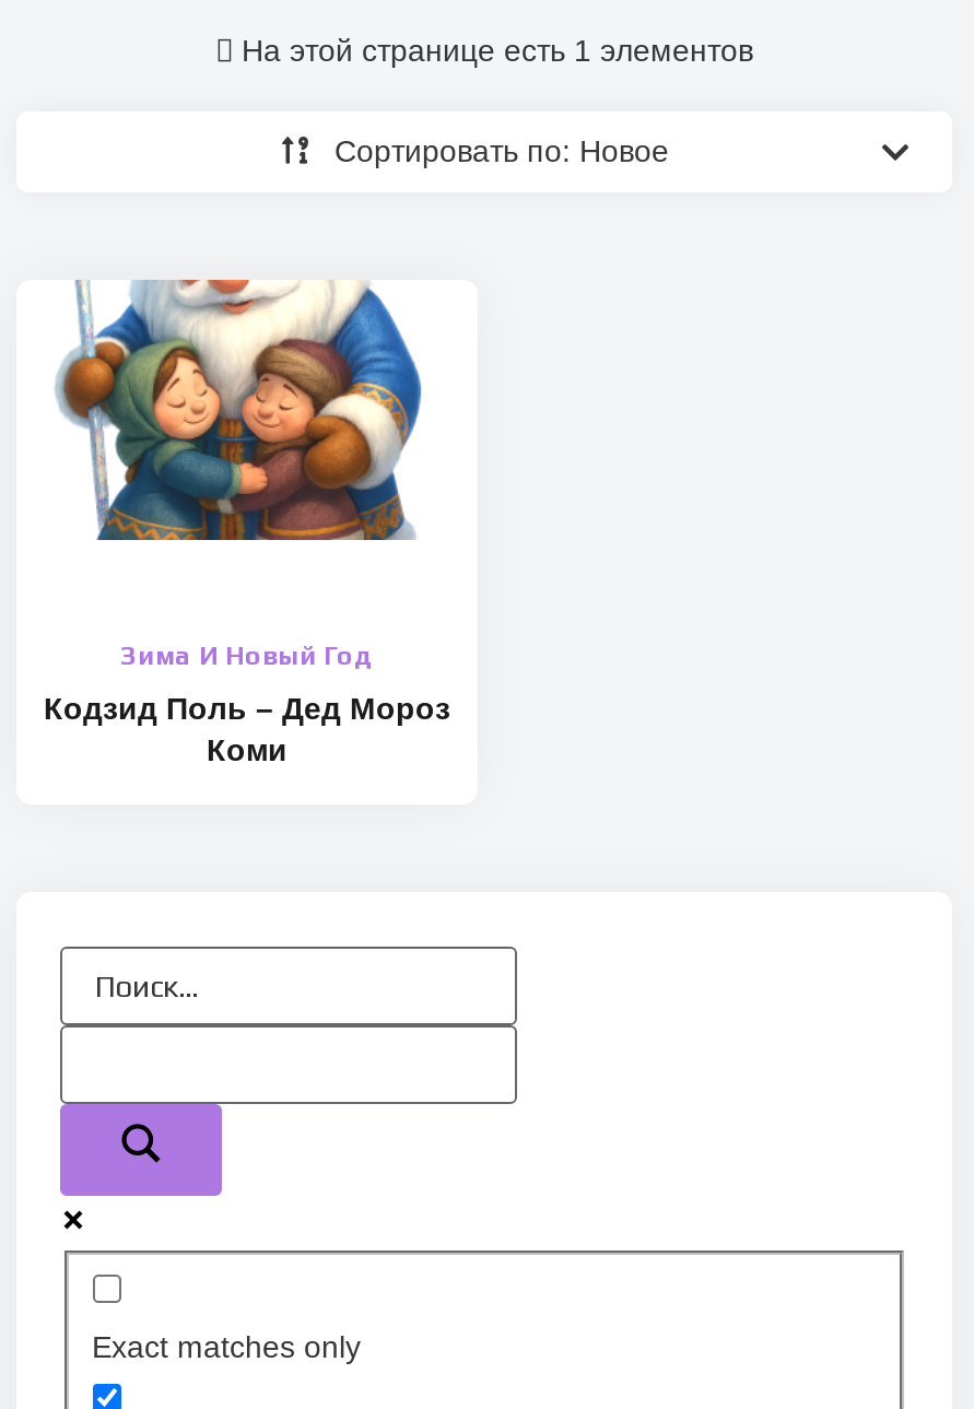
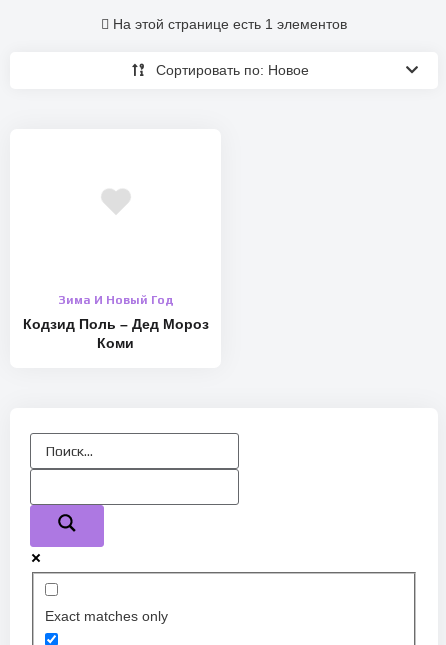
[54,277,423,543] [image] -> none

